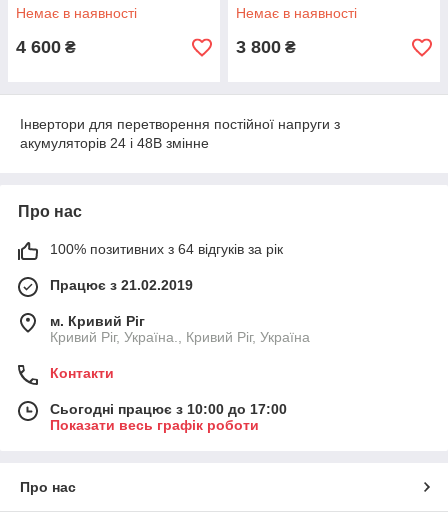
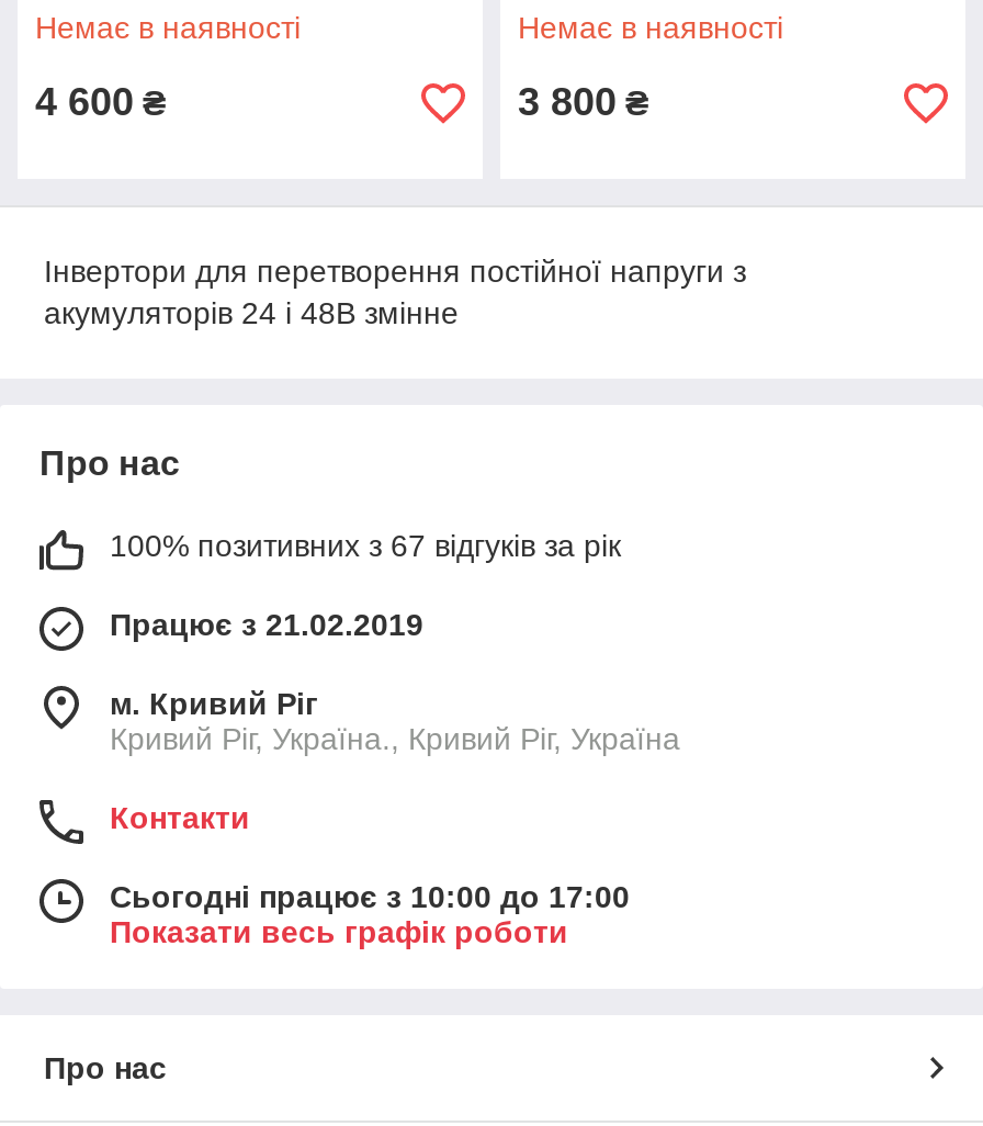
[50,241,283,257] 100% позитивних з 64 відгуків за рік -> [110,528,621,563] 100% позитивних з 67 відгуків за рік

